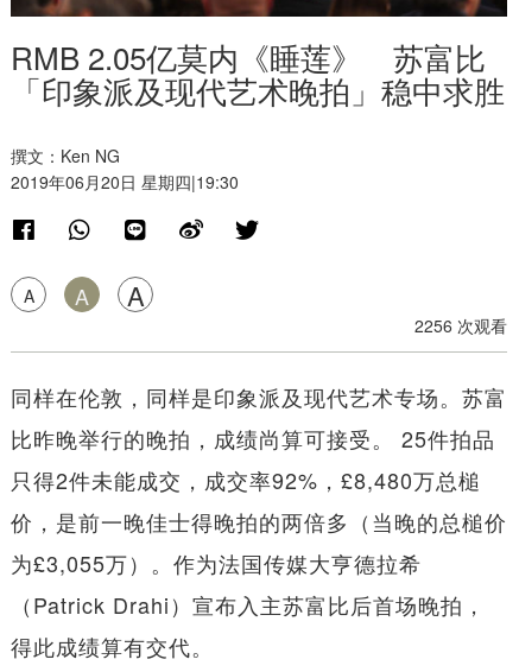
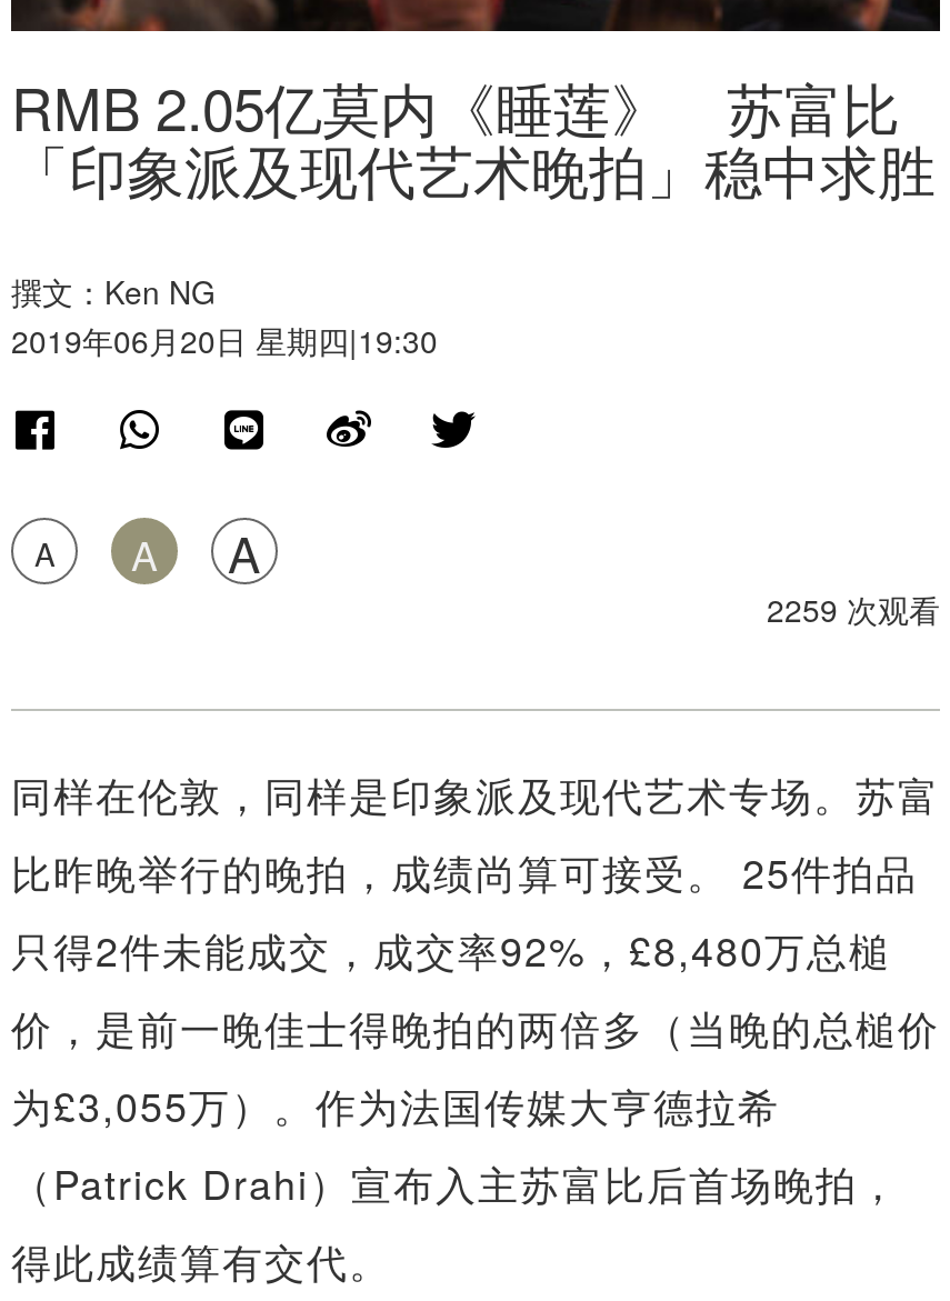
[414,314,507,338] 2256 次观看 -> [767,588,940,632] 2259 次观看

